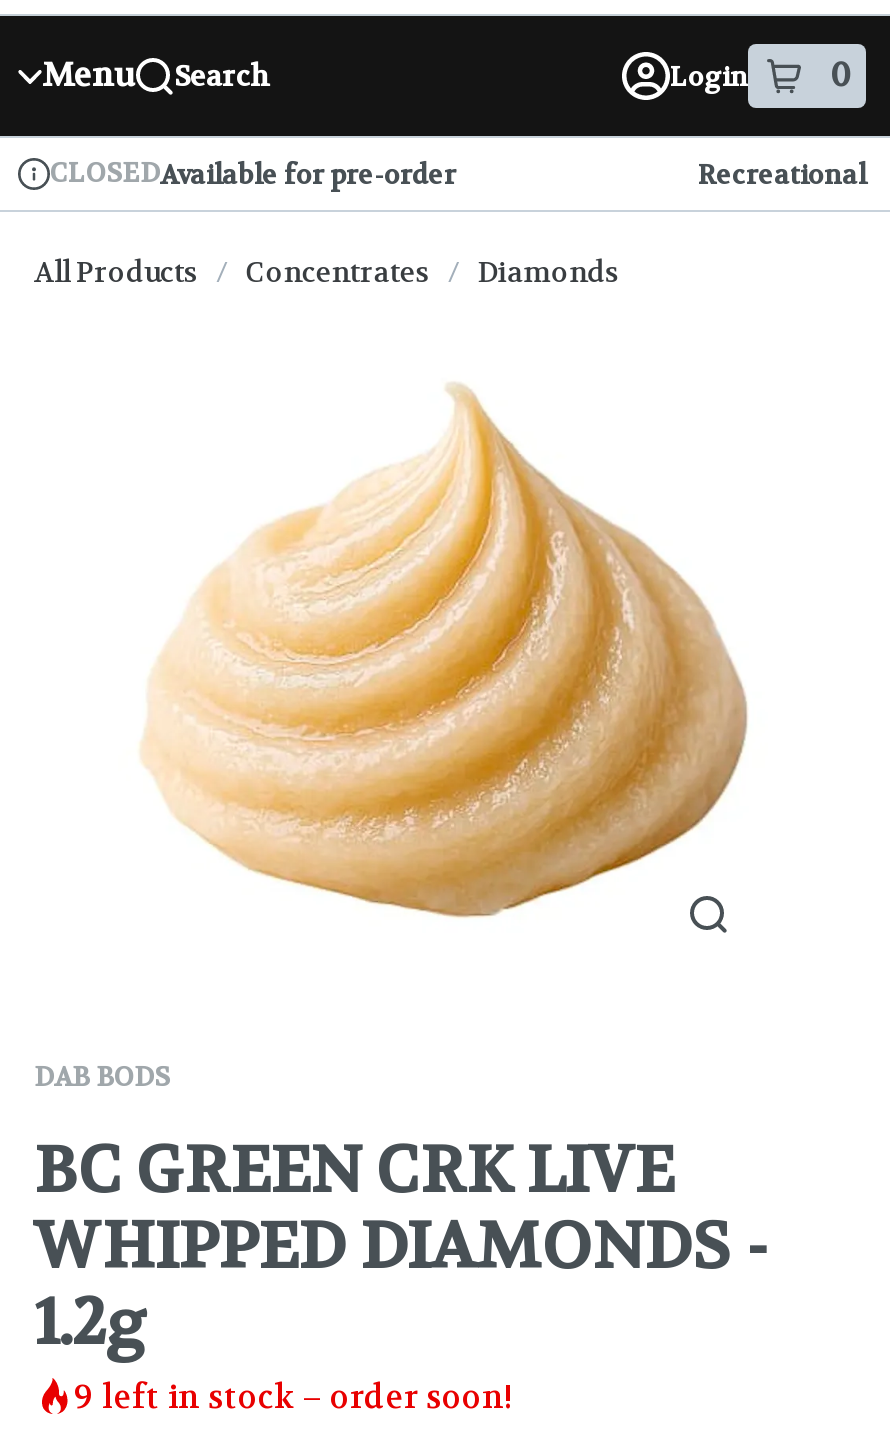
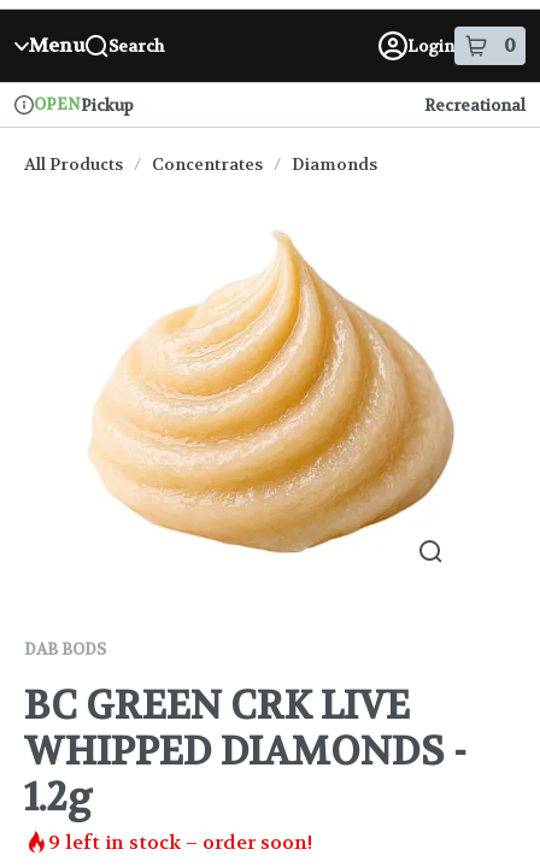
[50,156,456,191] CLOSEDAvailable for pre-order -> [34,94,134,115] OPENPickup

